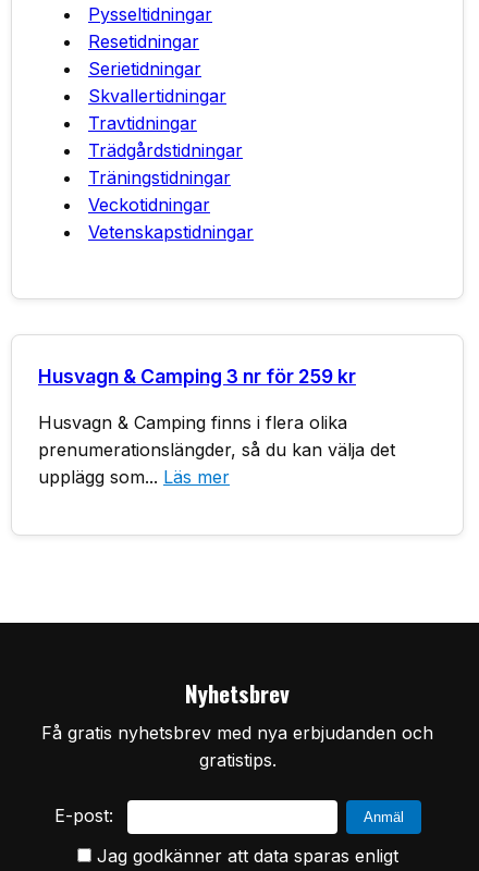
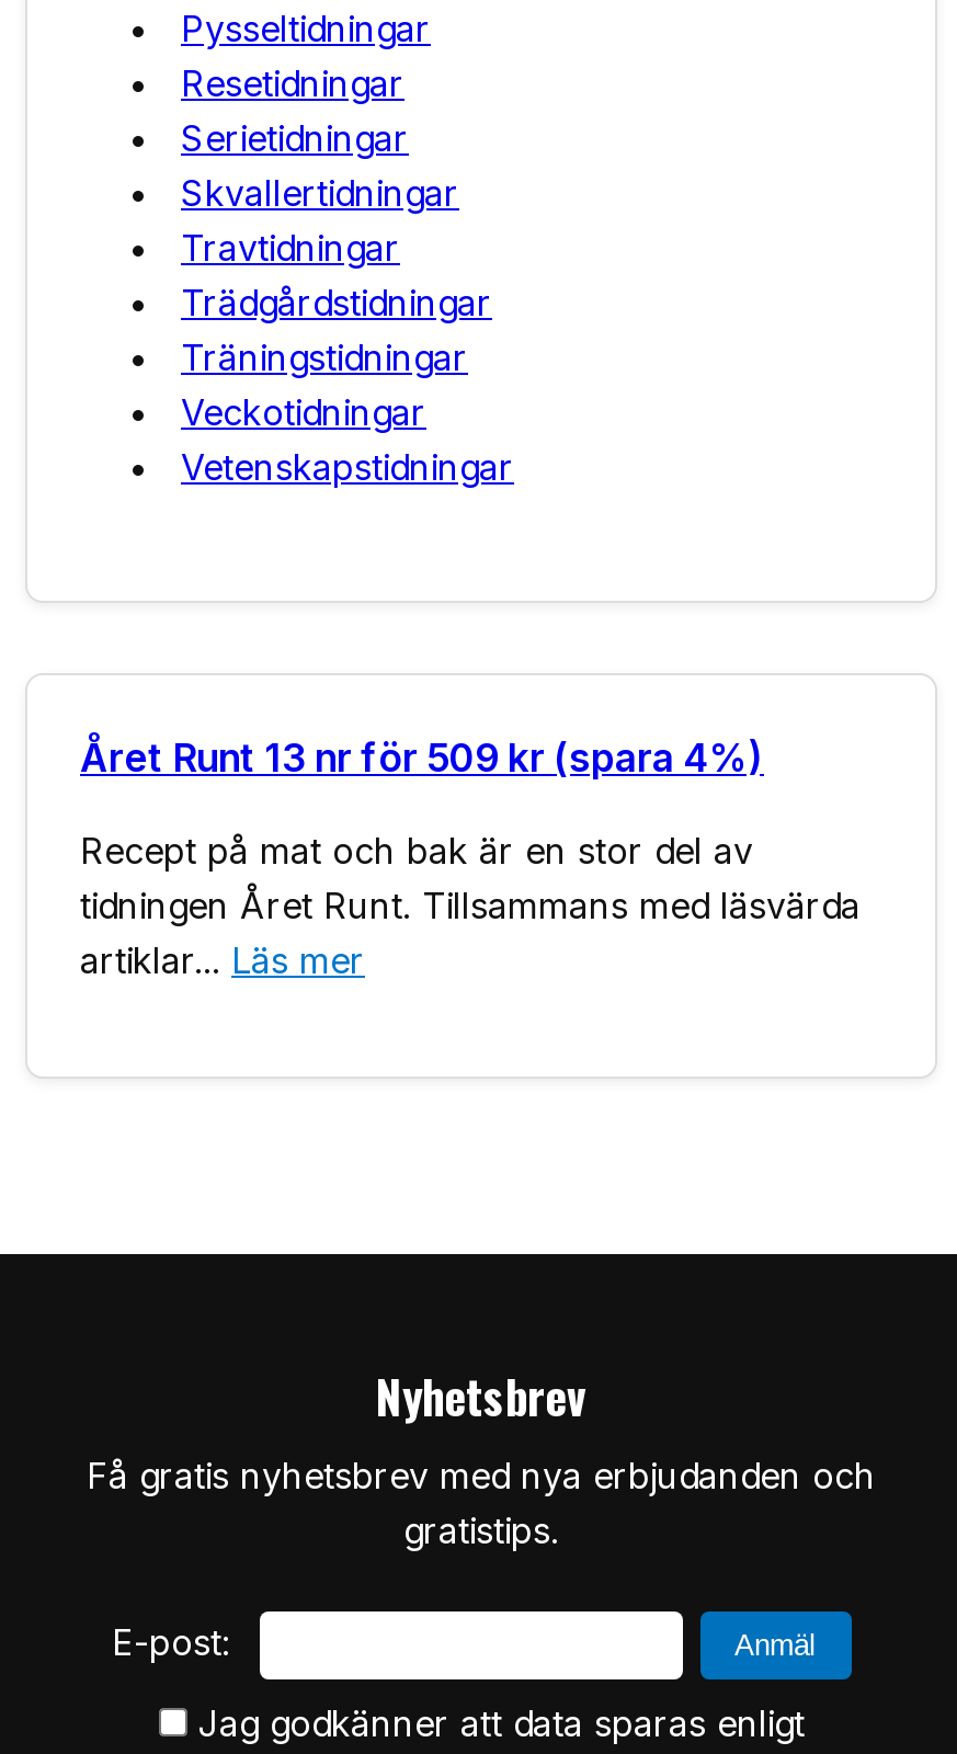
[38,365,356,388] Husvagn & Camping 3 nr för 259 kr -> [80,734,764,781] Året Runt 13 nr för 509 kr (spara 4%)
[38,412,395,488] Husvagn & Camping finns i flera olika | prenumerationslängder, så du kan välja det | upplägg som... Läs mer -> [80,829,861,982] Recept på mat och bak är en stor del av | tidningen Året Runt. Tillsammans med läsvärda | artiklar... Läs mer

